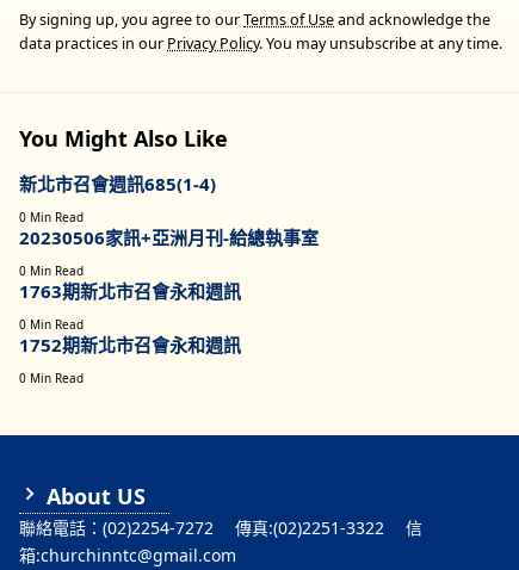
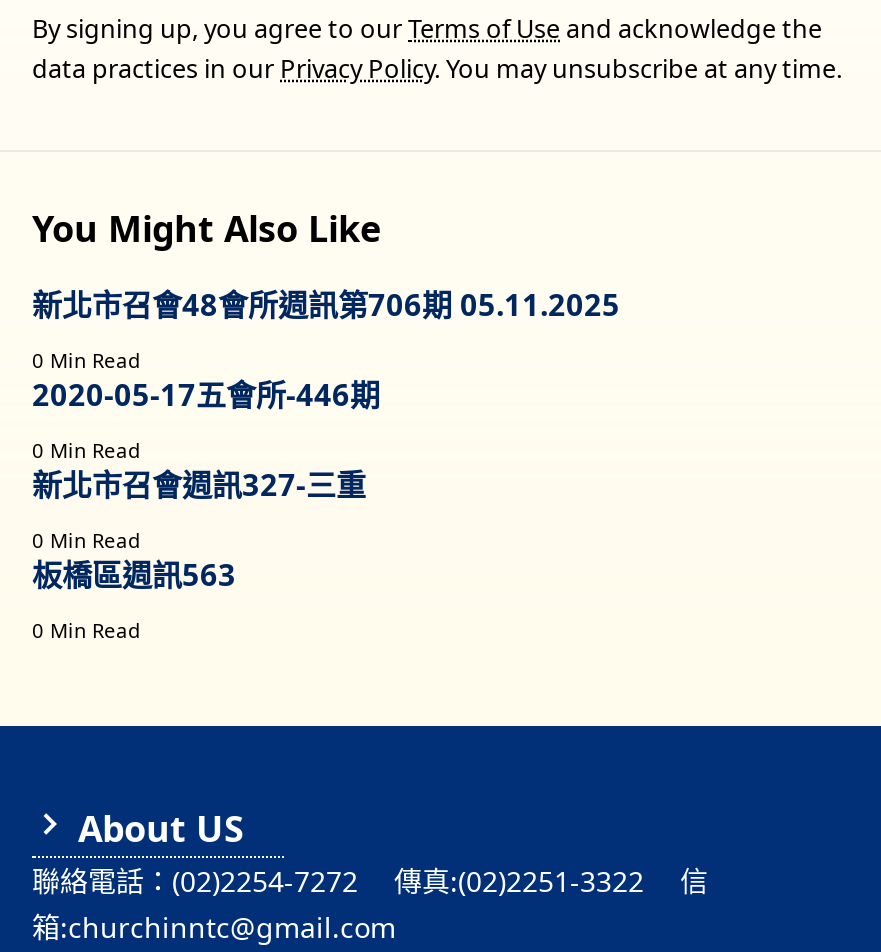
[19,172,216,196] 新北市召會週訊685(1-4) -> [32,284,620,324] 新北市召會48會所週訊第706期 05.11.2025
[19,226,319,249] 20230506家訊+亞洲月刊-給總執事室 -> [32,374,380,414] 2020-05-17五會所-446期
[19,279,241,303] 1763期新北市召會永和週訊 -> [32,464,366,504] 新北市召會週訊327-三重
[19,333,241,357] 1752期新北市召會永和週訊 -> [32,554,236,594] 板橋區週訊563

